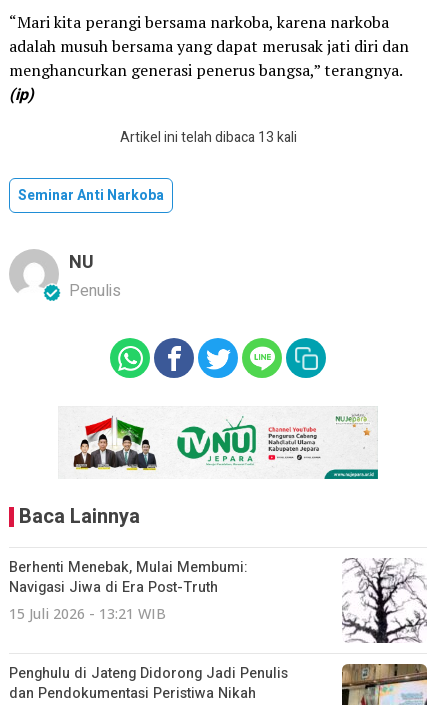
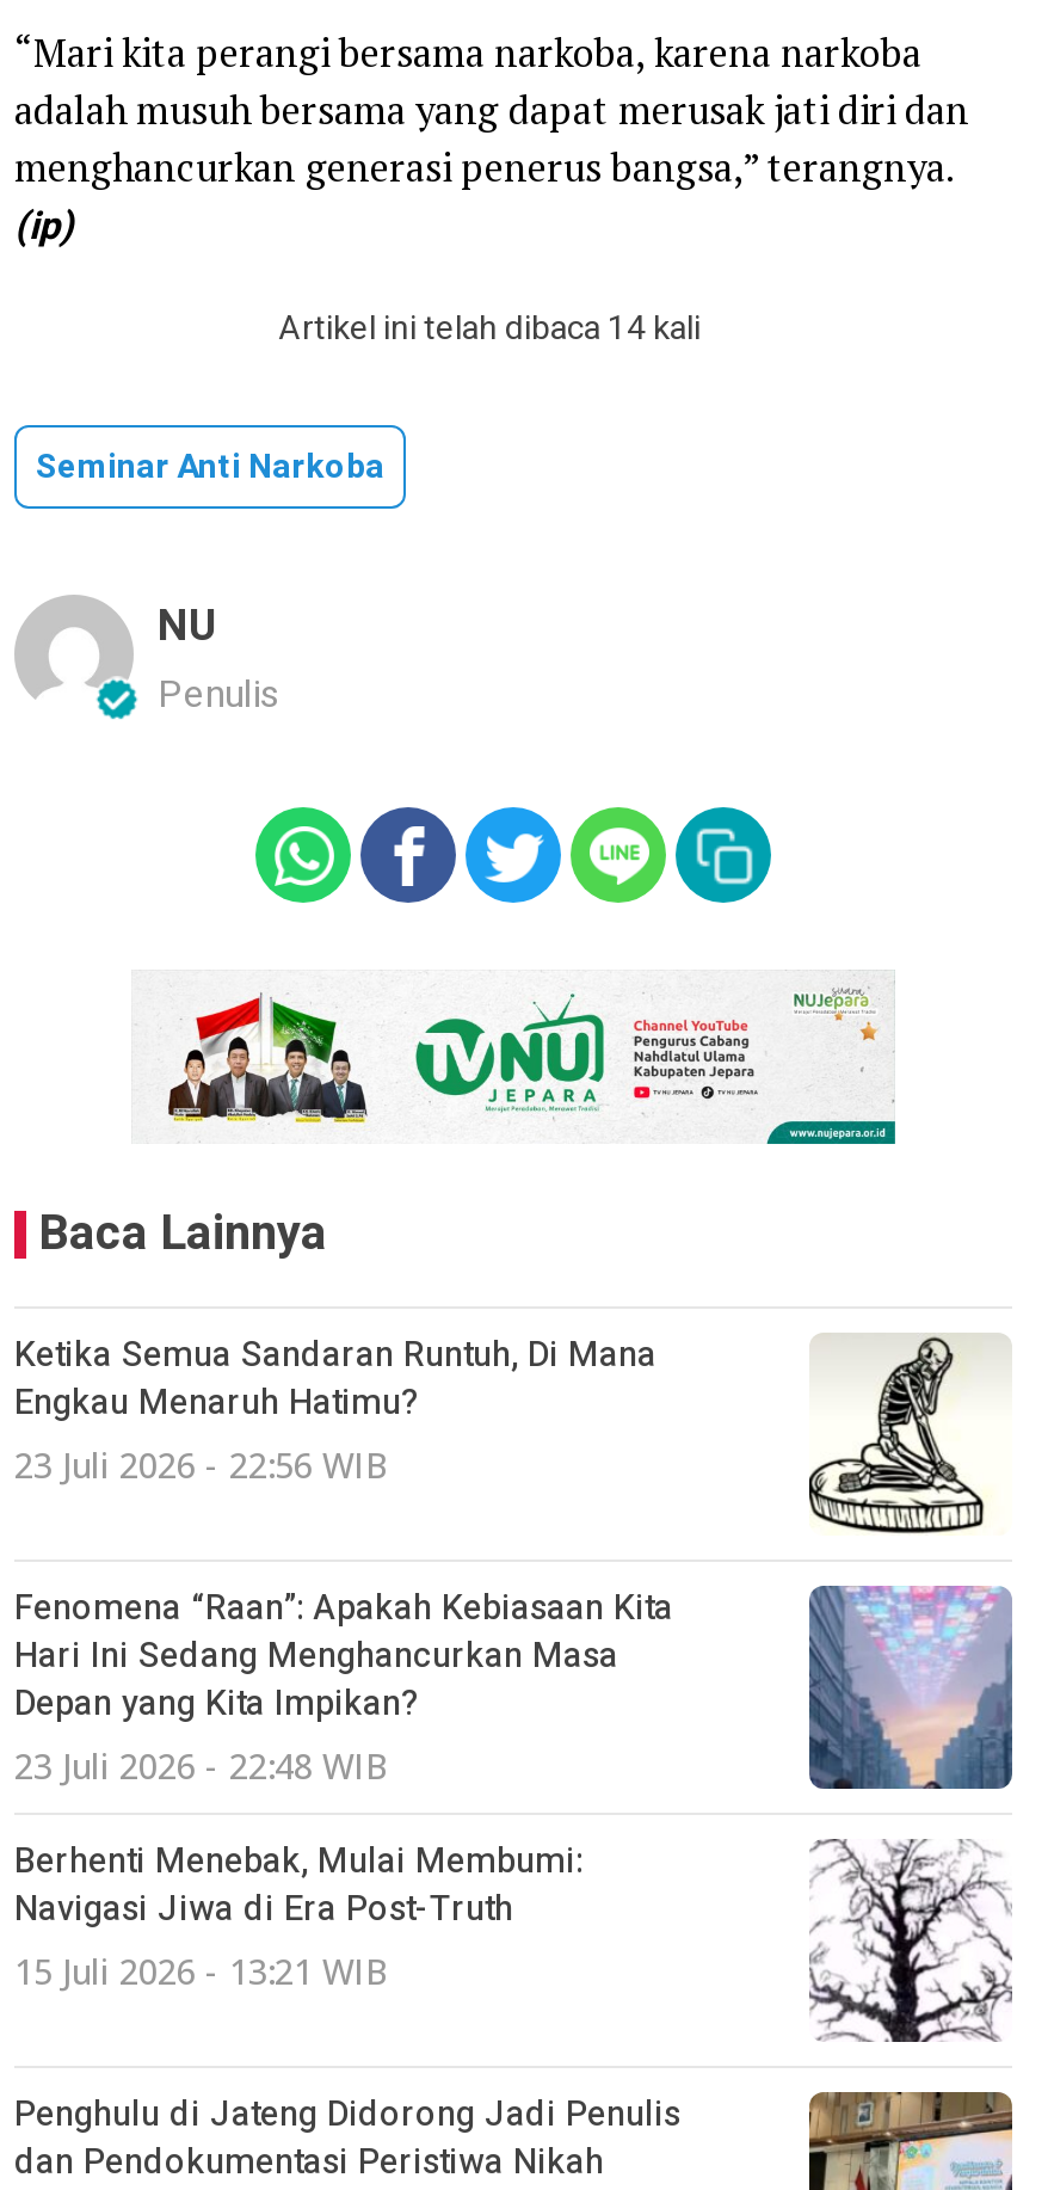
[119,127,296,148] Artikel ini telah dibaca 13 kali -> [278,304,701,354] Artikel ini telah dibaca 14 kali
none -> [14,1331,673,1789] Ketika Semua Sandaran Runtuh, Di Mana | Engkau Menaruh Hatimu? | 23 Juli 2026 - 22:56 WIB | Fenomena “Raan”: Apakah Kebiasaan Kita | Hari Ini Sedang Menghancurkan Masa | Depan yang Kita Impikan? | 23 Juli 2026 - 22:48 WIB
none -> [807,1333,1010,1536] [image]
none -> [807,1583,1015,1791] [image]

